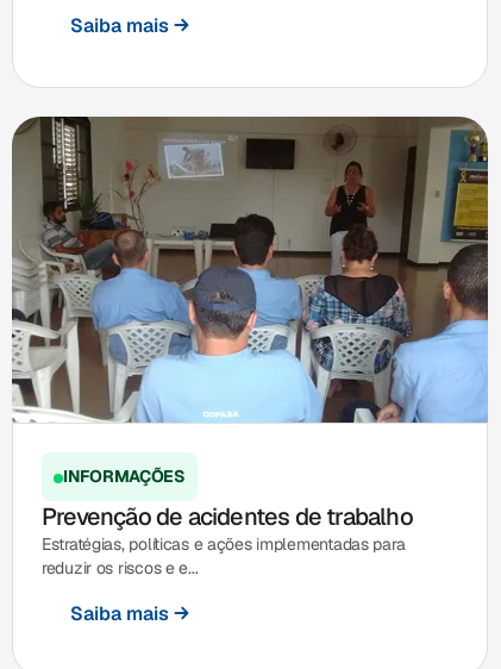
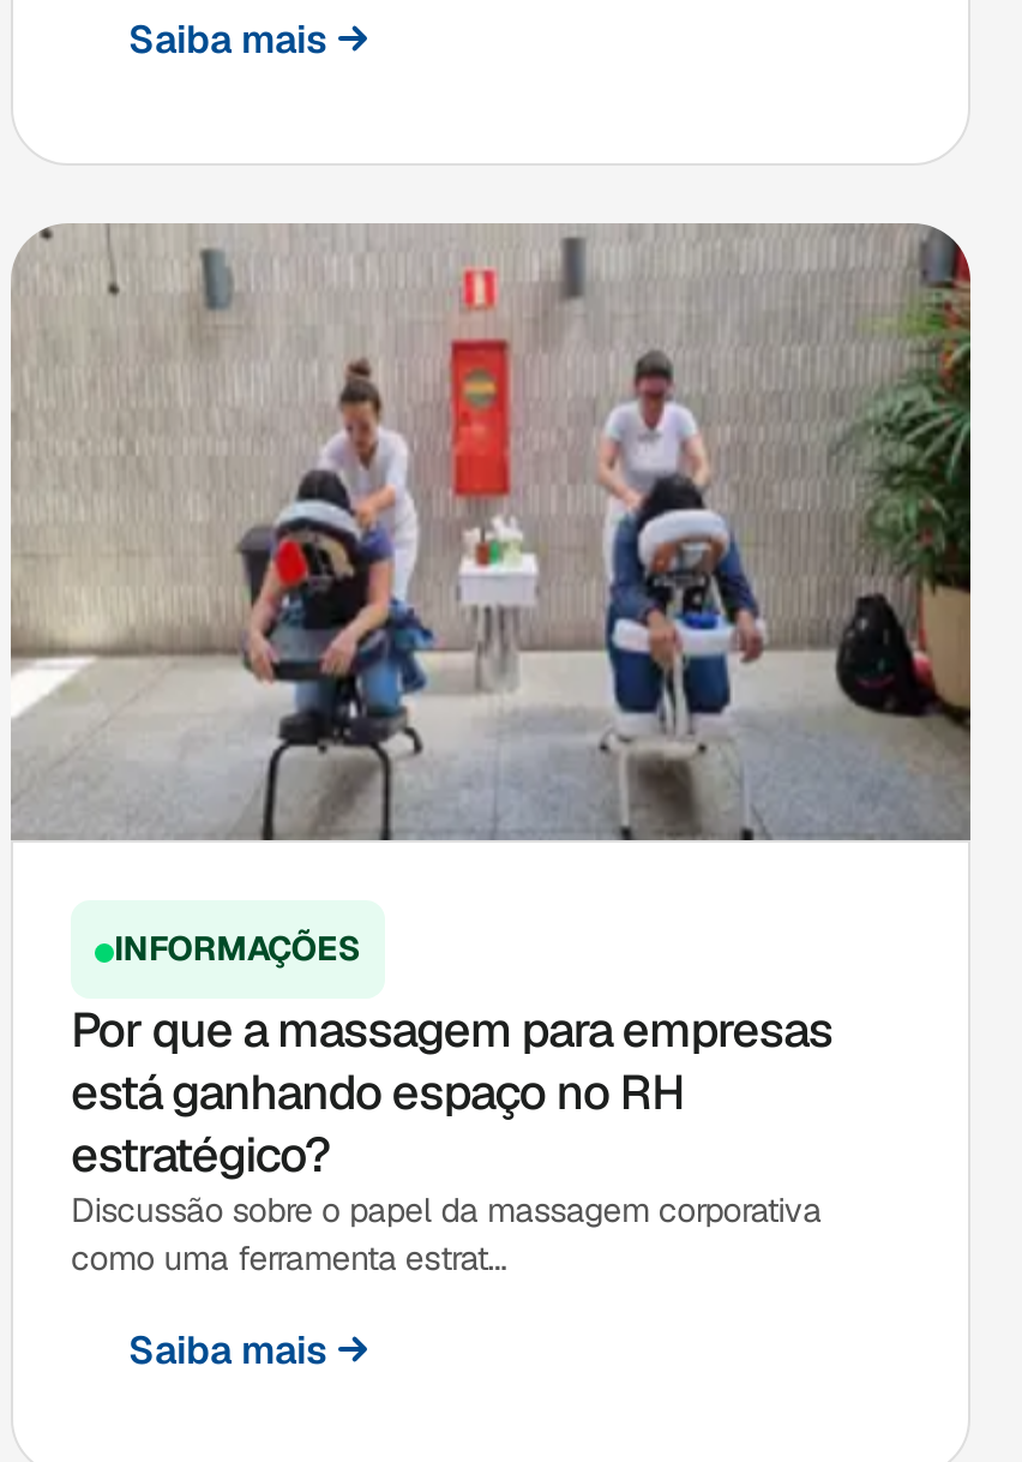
[12,117,489,424] [image] -> [11,226,973,843] [image]
[42,501,413,579] Prevenção de acidentes de trabalho | Estratégias, políticas e ações implementadas para | reduzir os riscos e e... -> [71,999,832,1280] Por que a massagem para empresas | está ganhando espaço no RH | estratégico? | Discussão sobre o papel da massagem corporativa | como uma ferramenta estrat...

